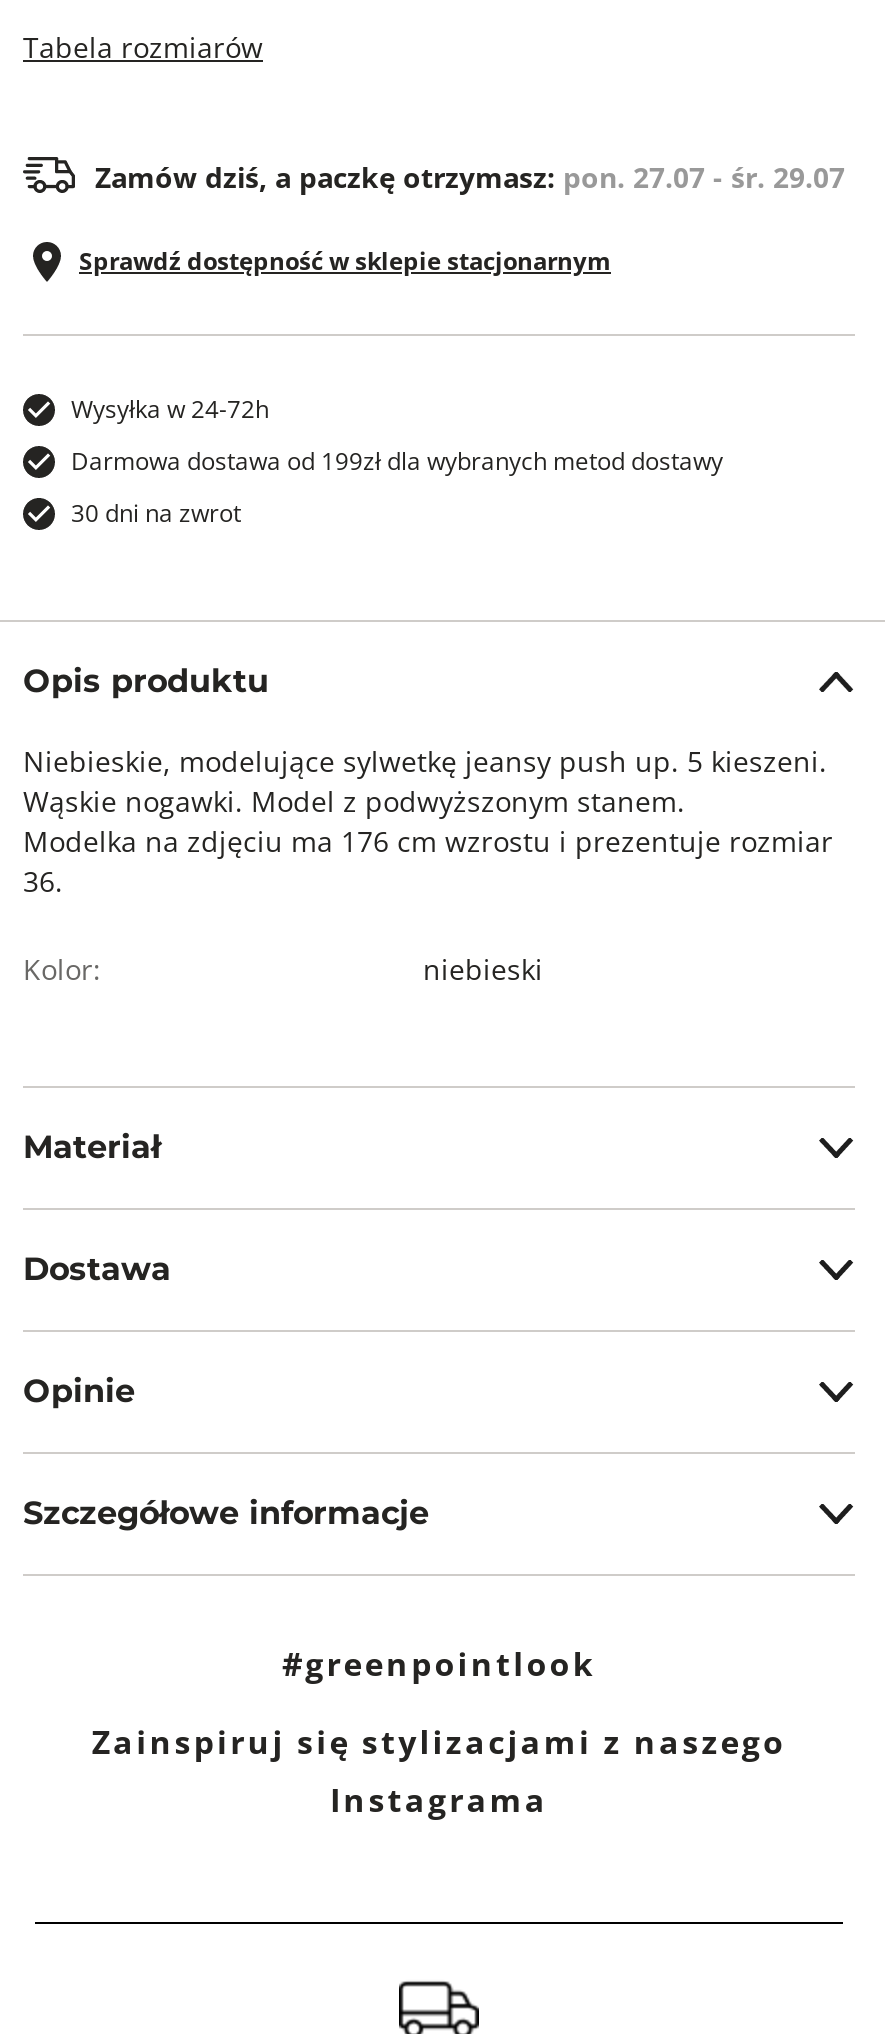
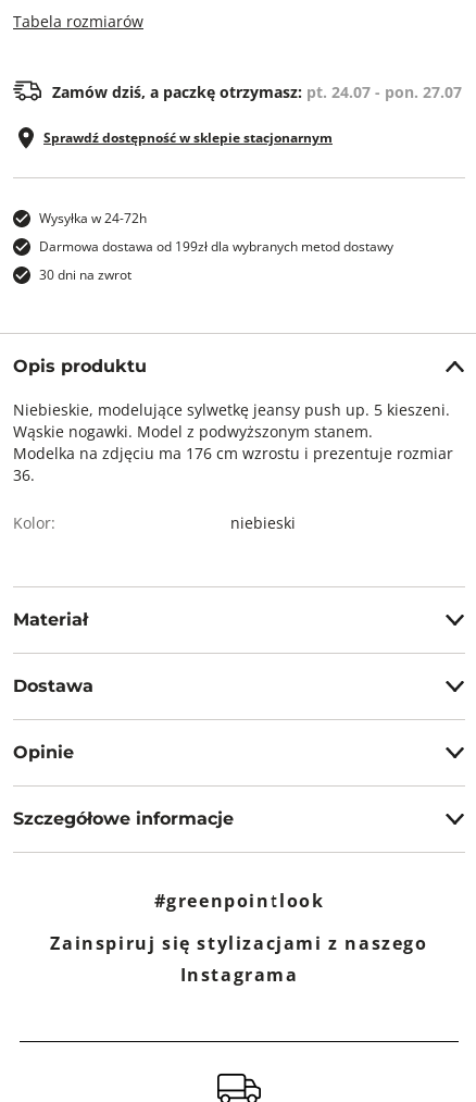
[95,157,845,195] Zamów dziś, a paczkę otrzymasz: pon. 27.07 - śr. 29.07 -> [52,81,462,102] Zamów dziś, a paczkę otrzymasz: pt. 24.07 - pon. 27.07

